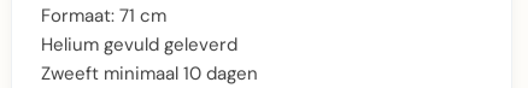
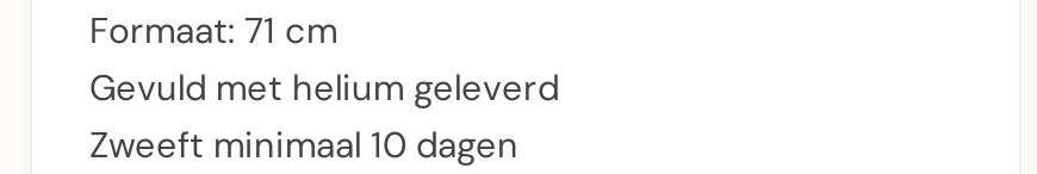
[41,32,237,57] Helium gevuld geleverd -> [89,64,559,112] Gevuld met helium geleverd

